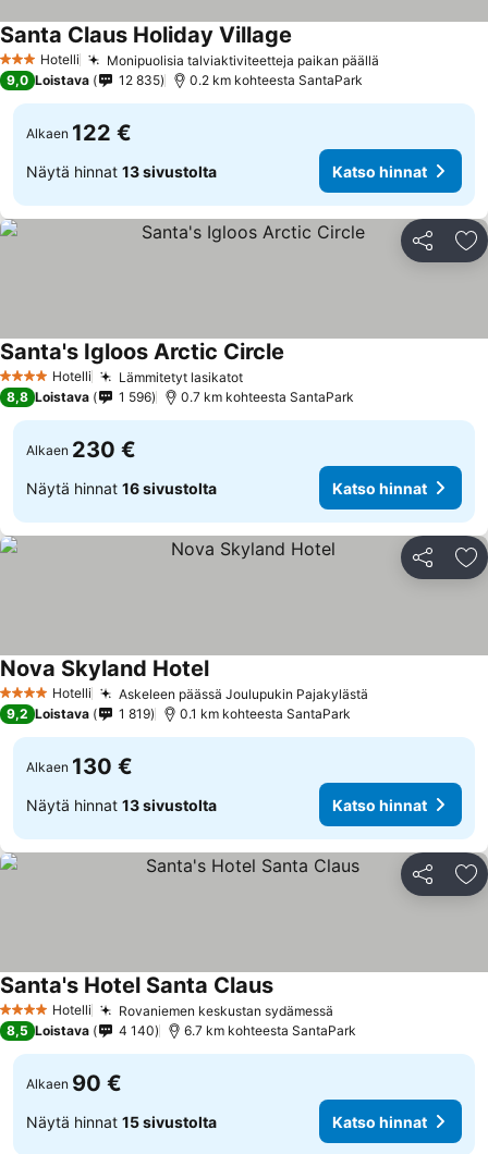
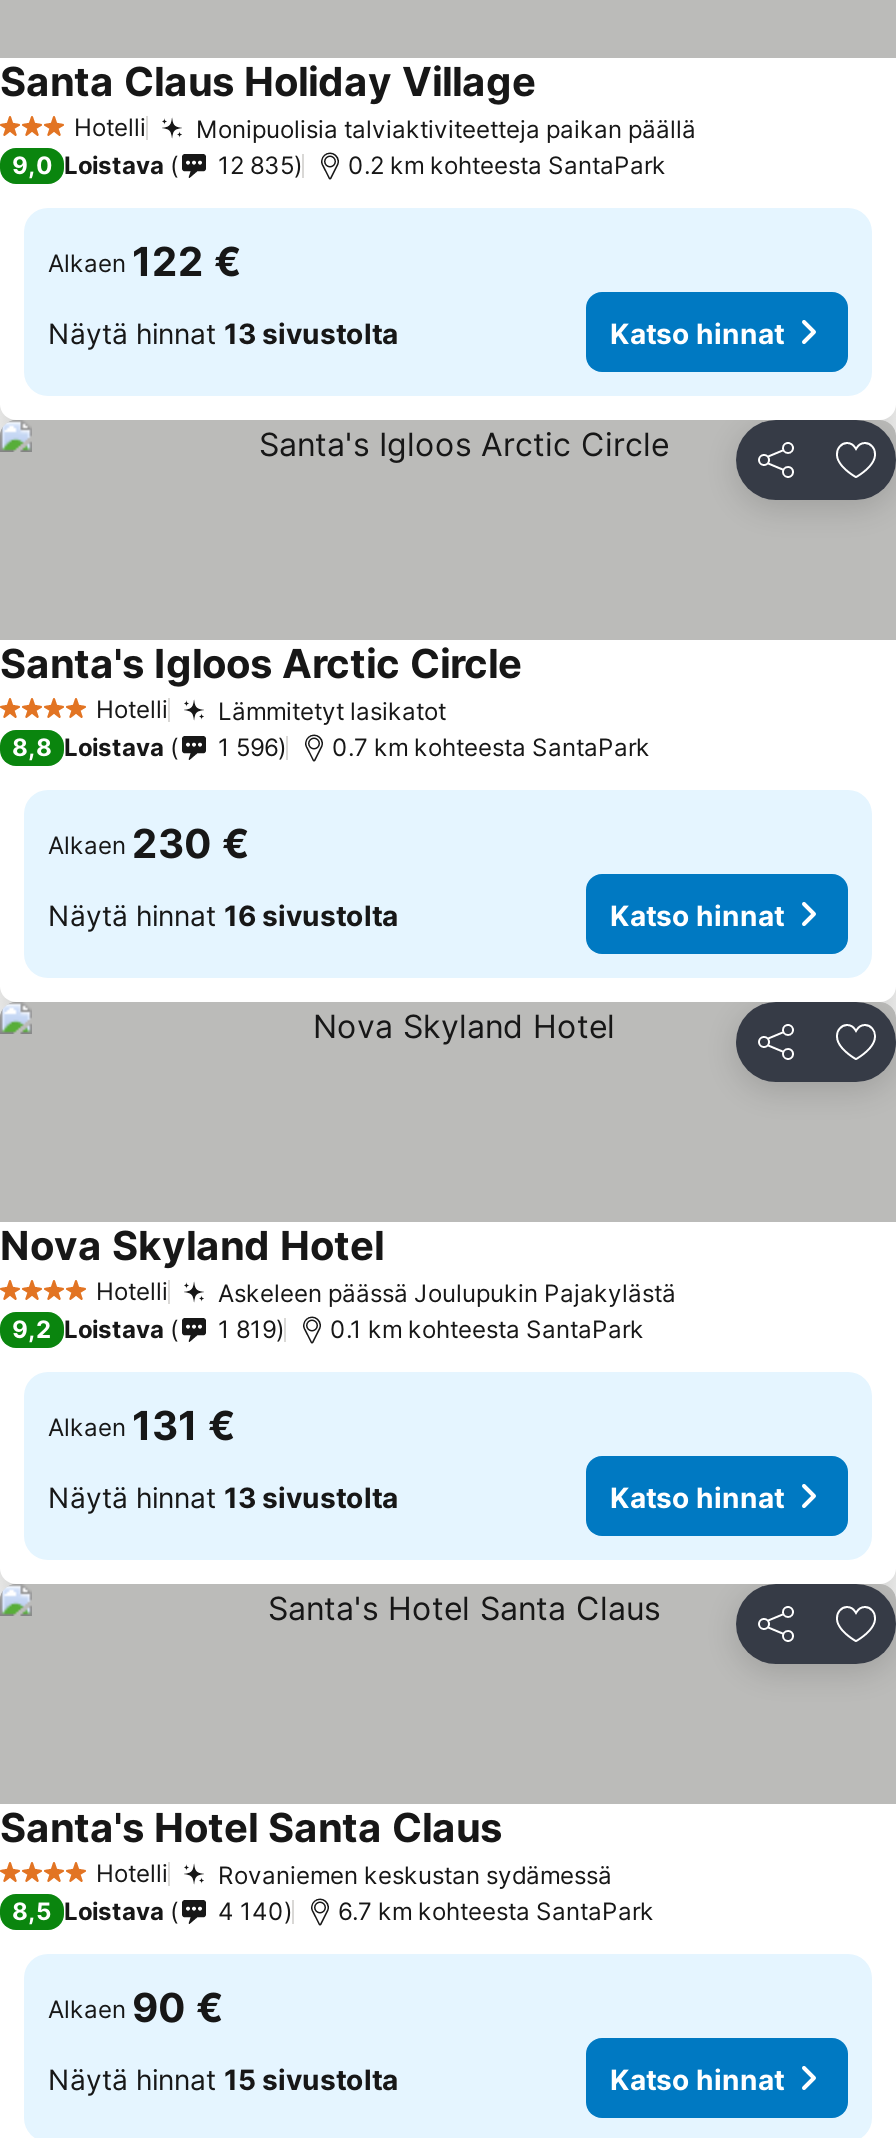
[26,753,133,779] Alkaen 130 € -> [48,1402,236,1450] Alkaen 131 €

